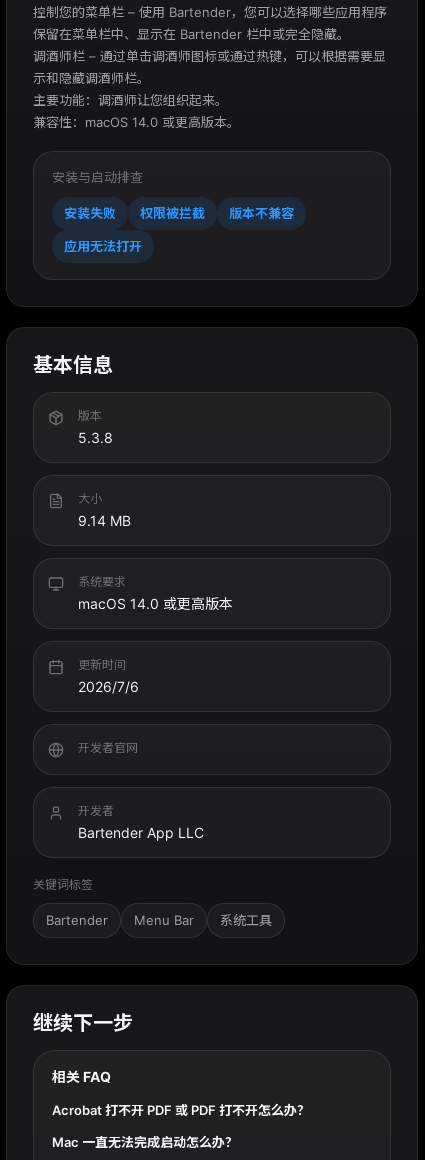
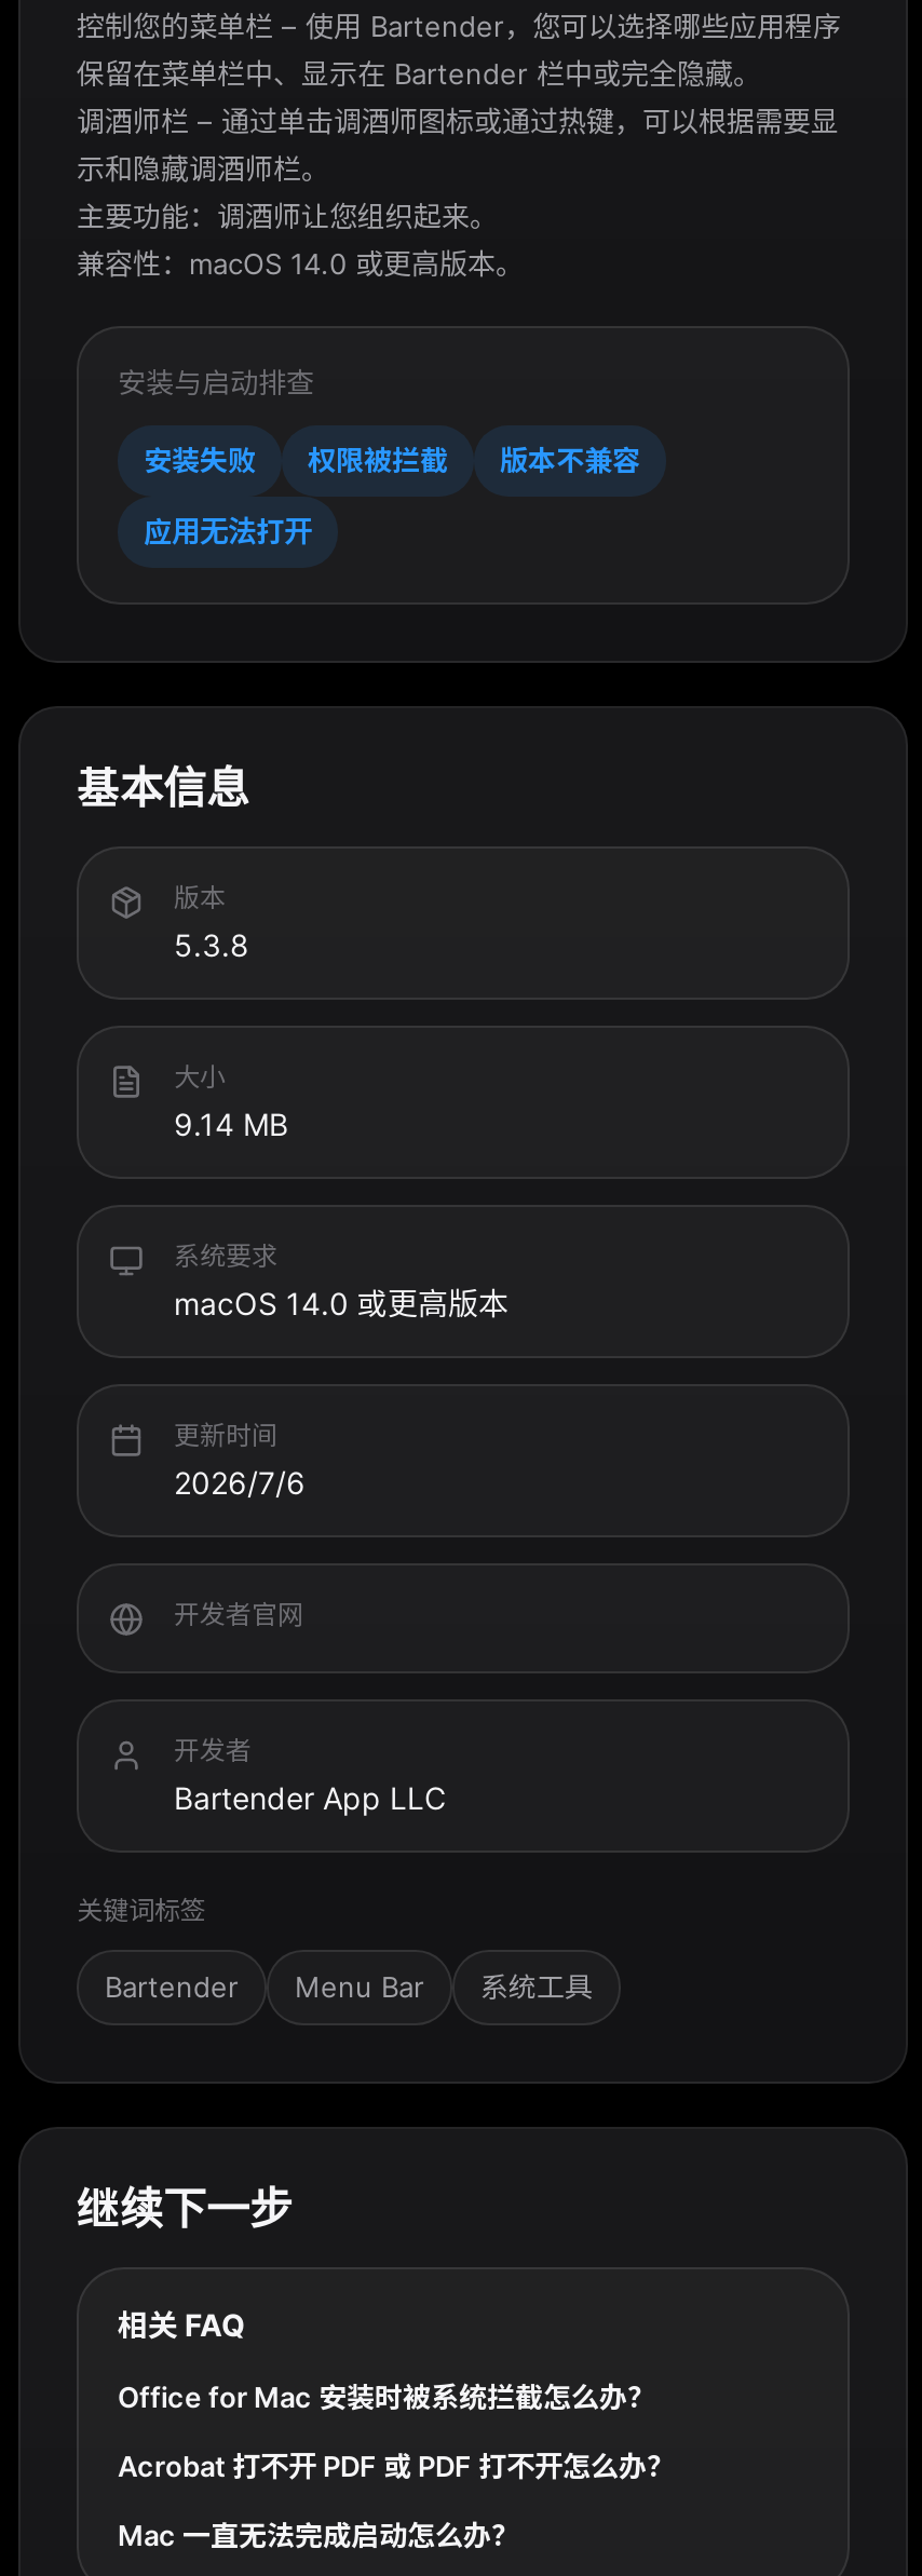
none -> [118,2380,655,2414] Office for Mac 安装时被系统拦截怎么办？

